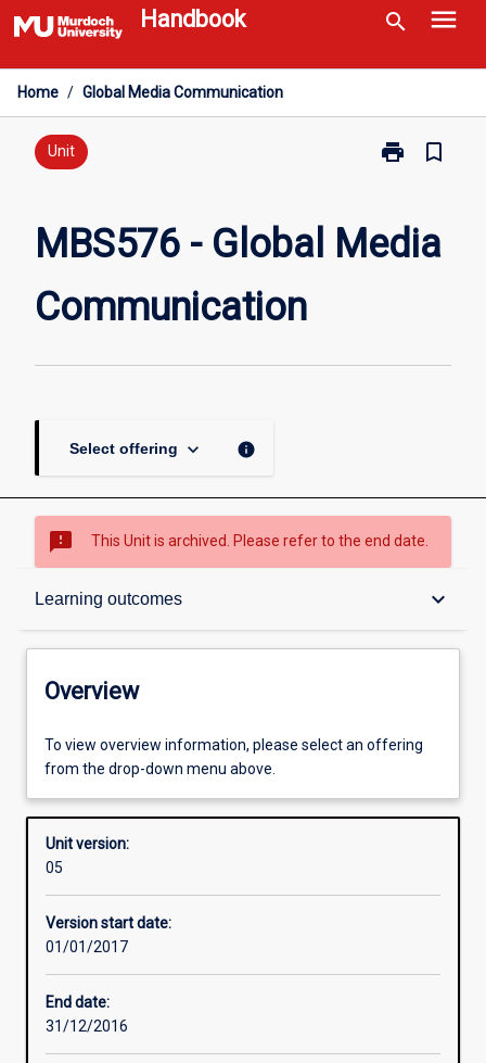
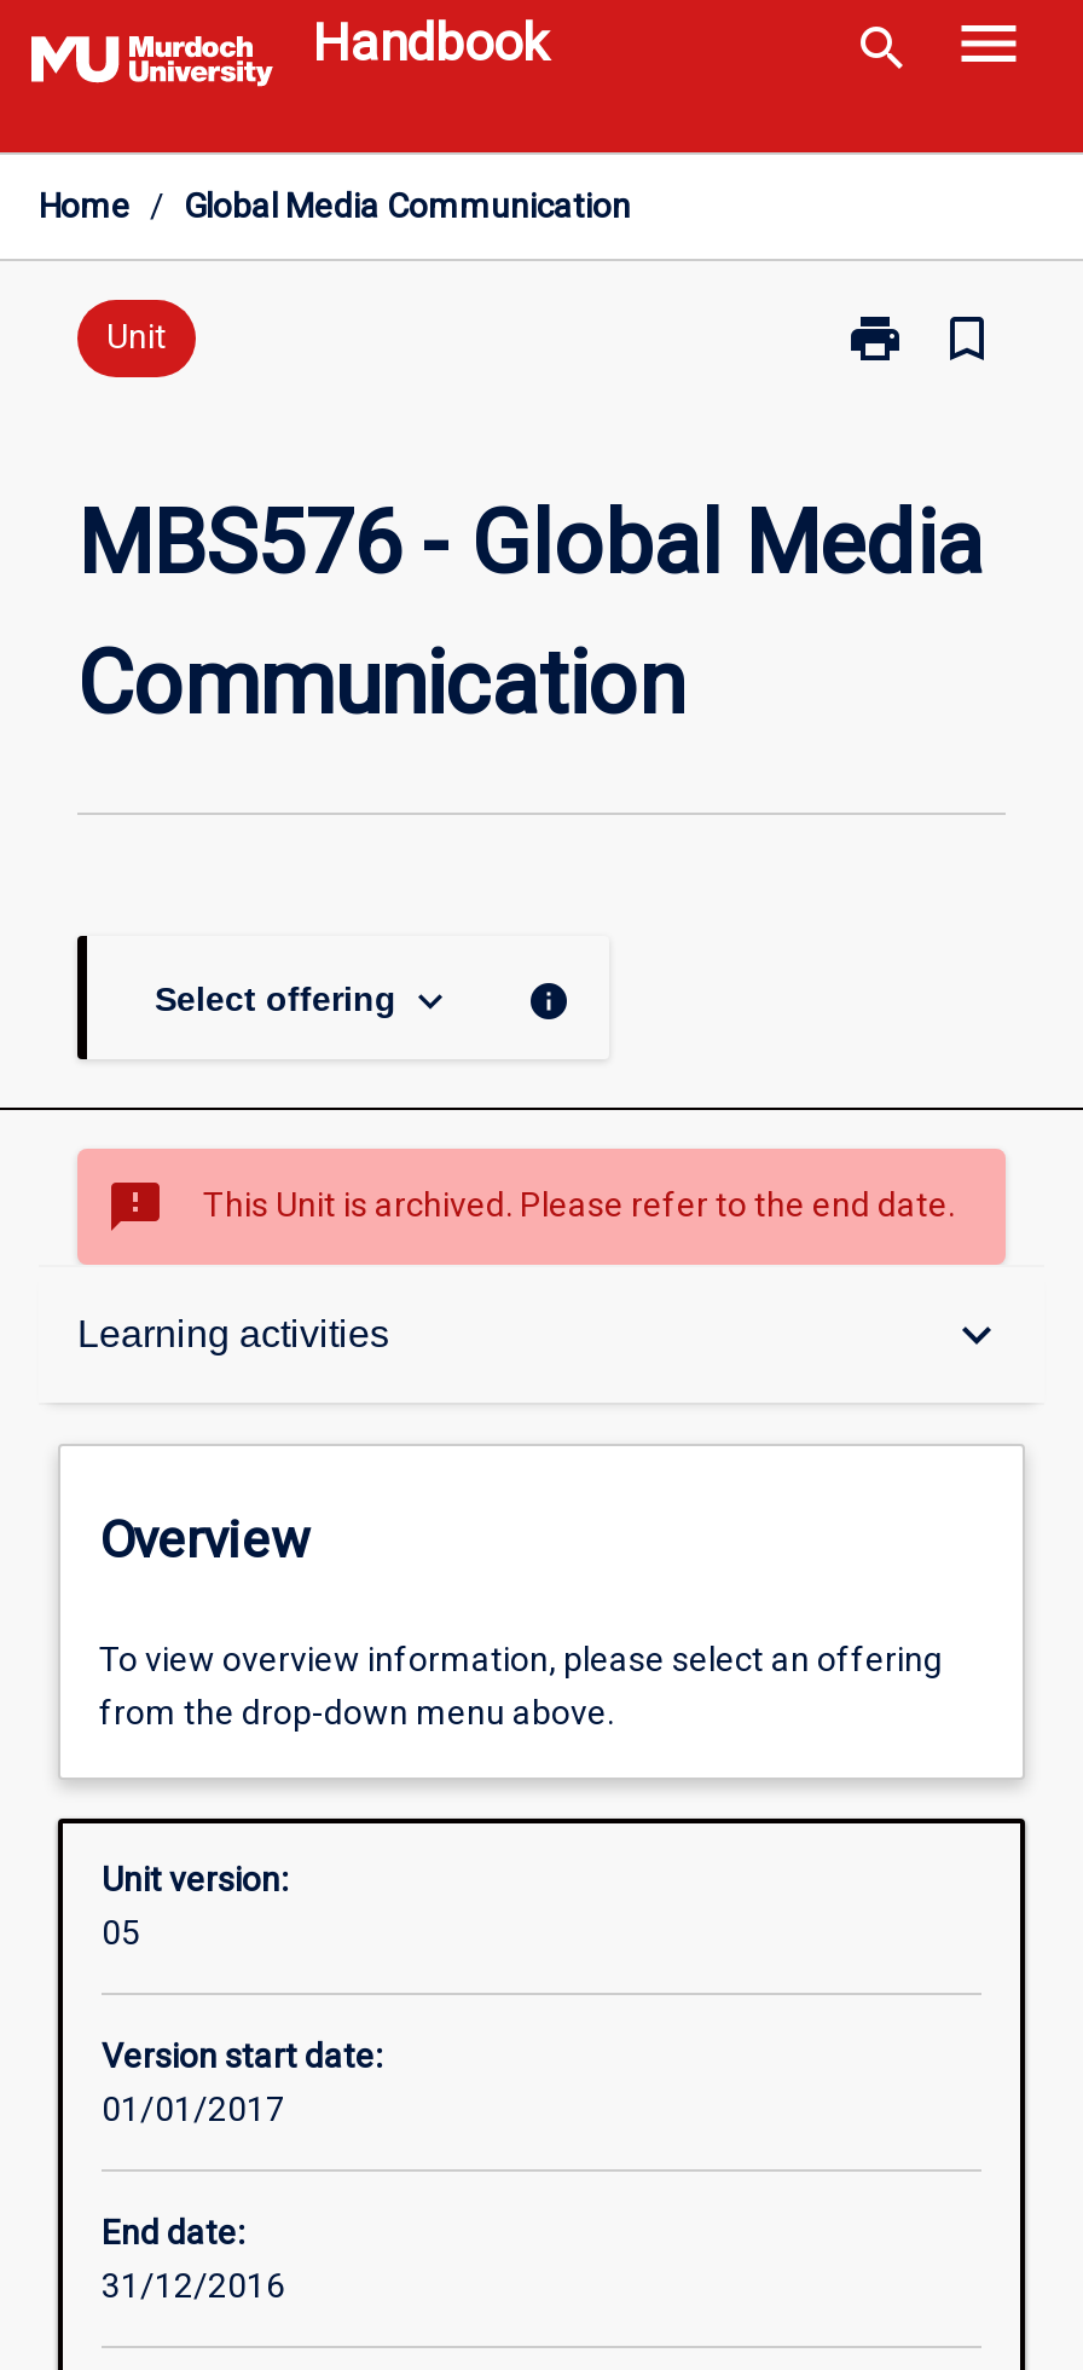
[35,590,182,608] Learning outcomes -> [77,1313,389,1354] Learning activities

